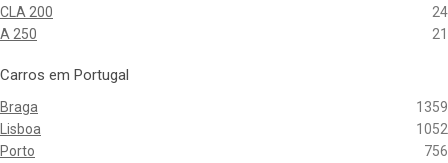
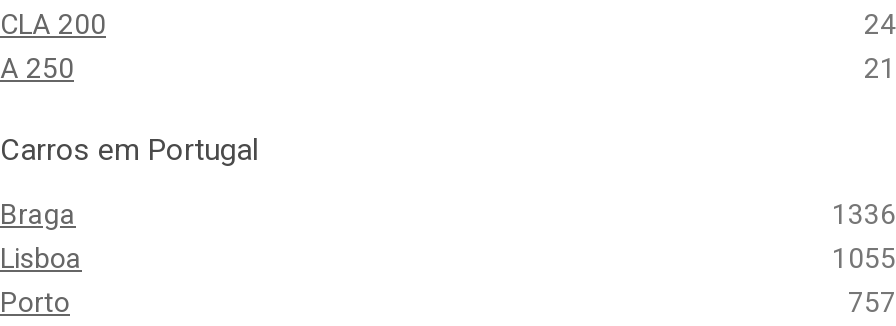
[416,99,448,115] 1359 -> [832,198,896,230] 1336
[416,121,448,137] 1052 -> [832,242,896,274] 1055
[424,143,448,159] 756 -> [848,286,896,318] 757

